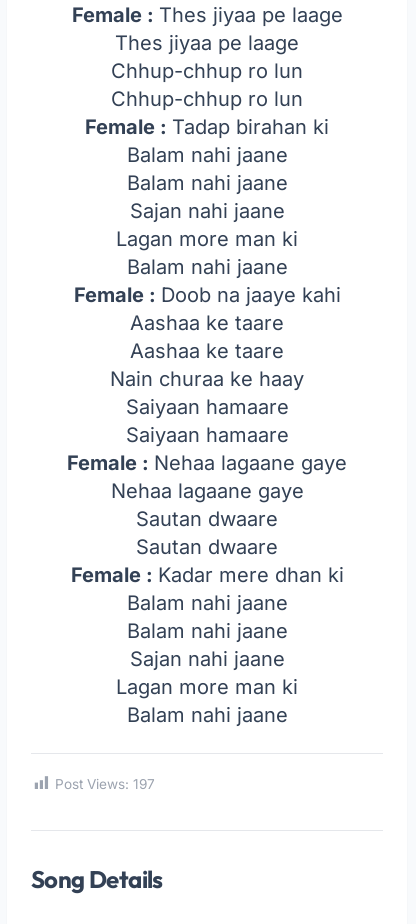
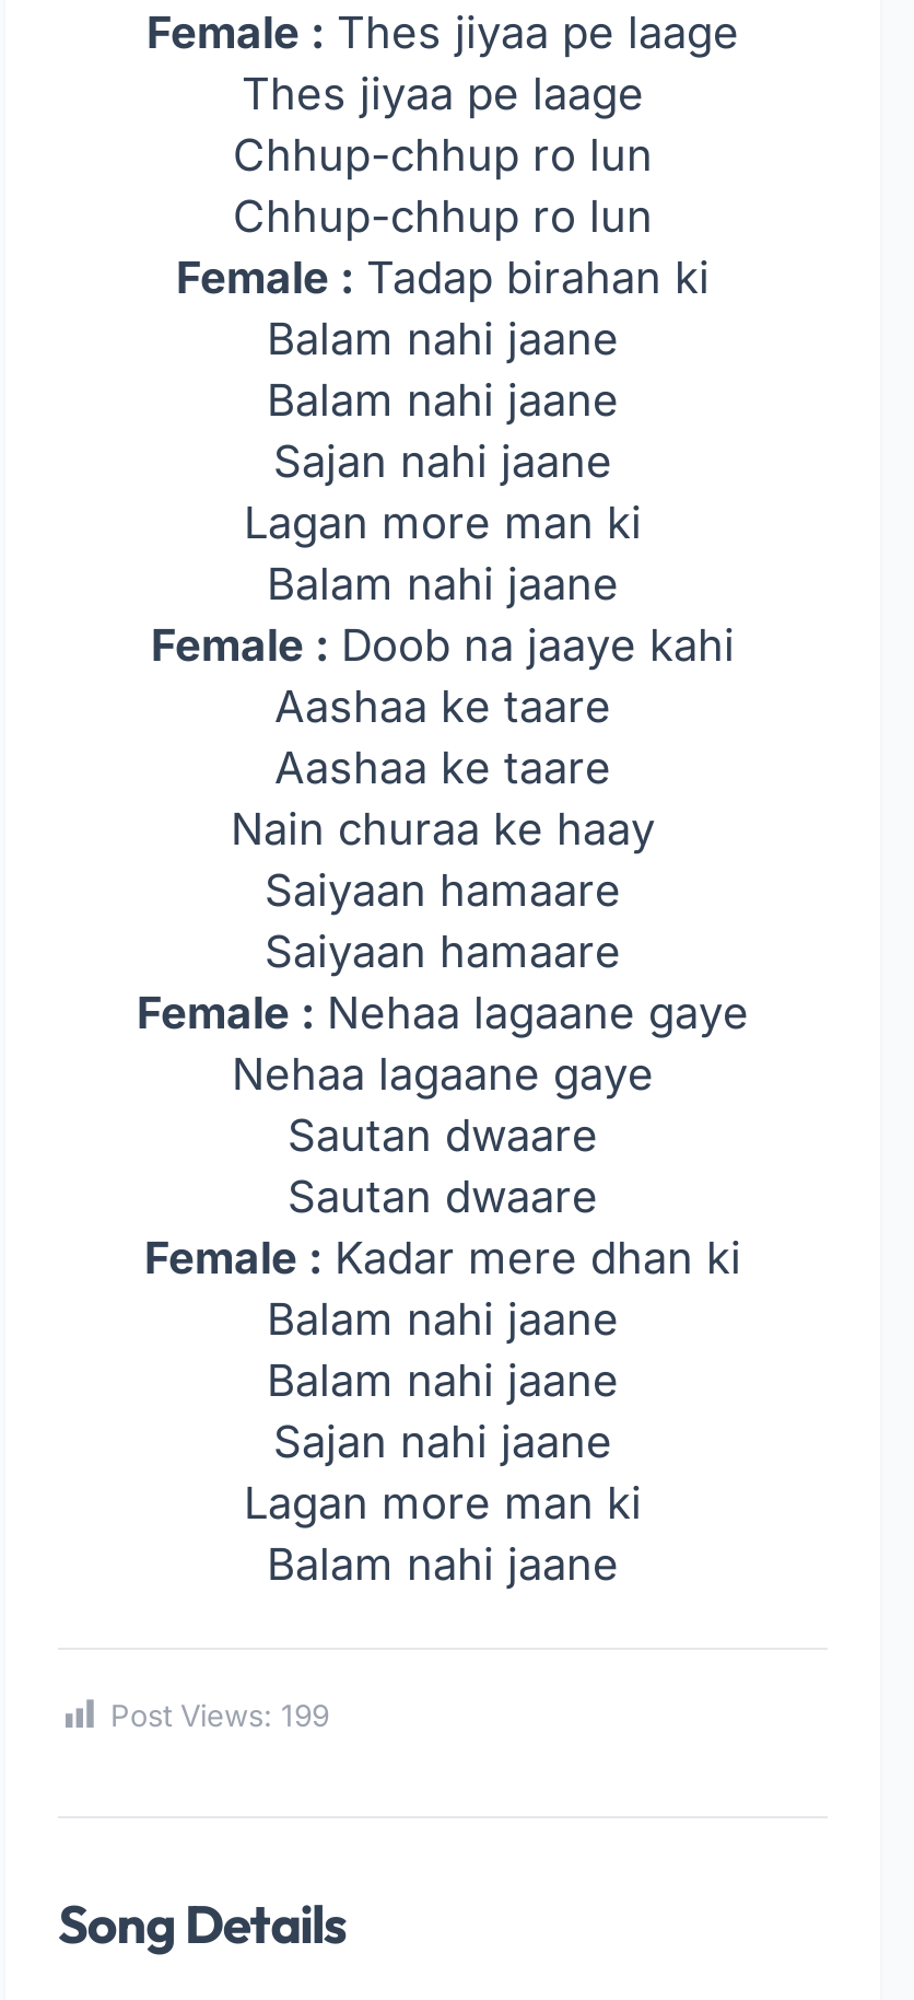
[55,776,155,792] Post Views: 197 -> [110,1698,329,1733] Post Views: 199

